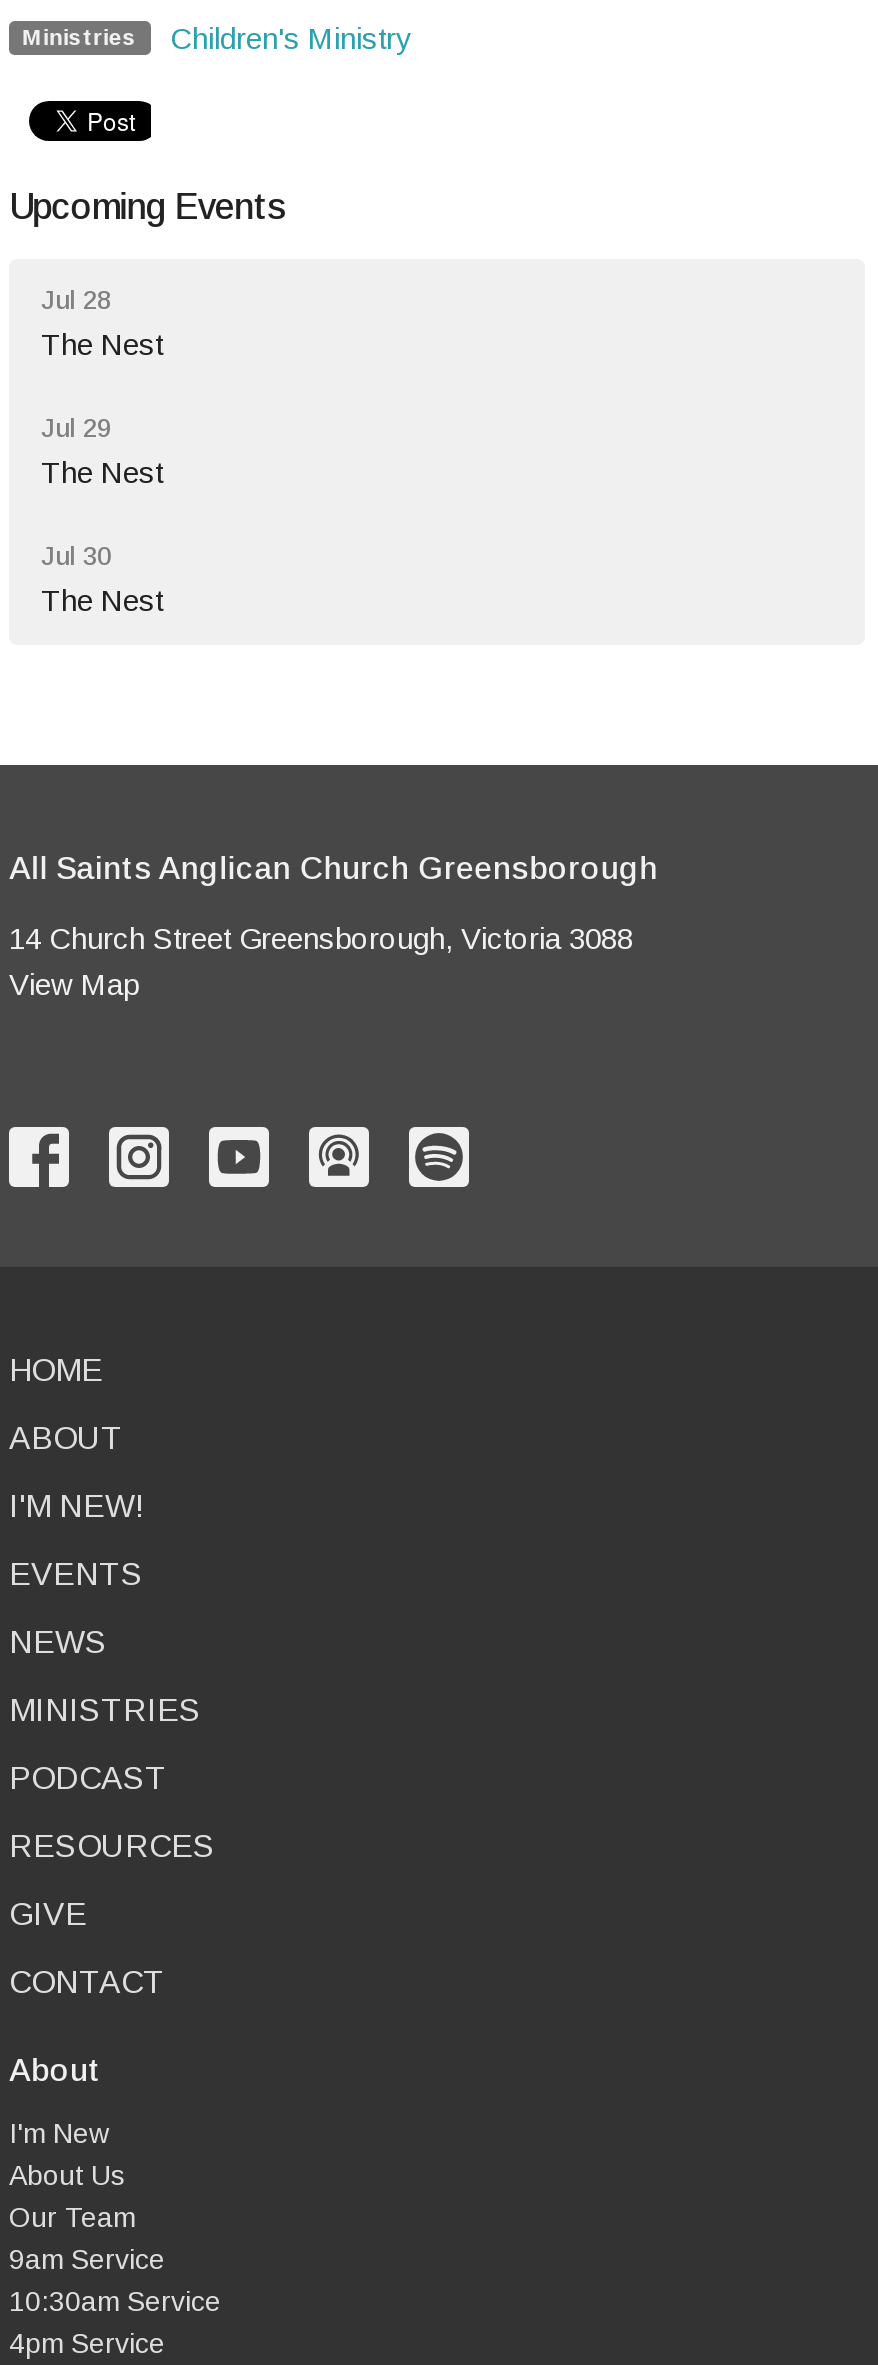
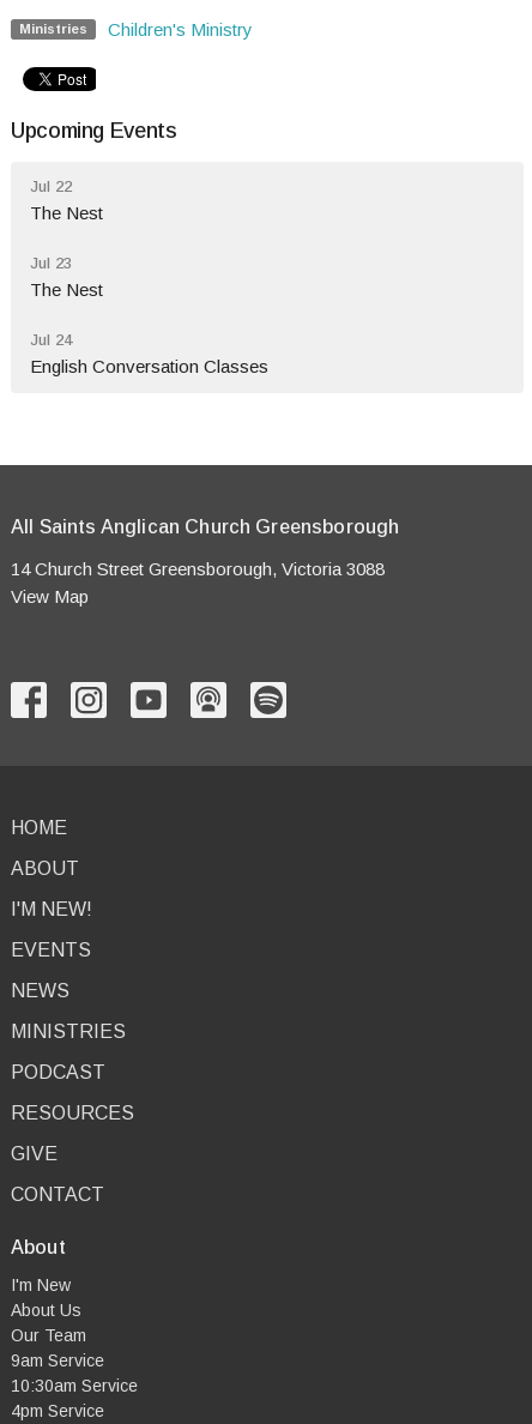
[41,284,111,314] Jul 28 -> [30,177,72,195] Jul 22
[41,412,111,442] Jul 29 -> [30,254,72,272] Jul 23
[41,540,163,616] Jul 30 | The Nest -> [30,330,268,376] Jul 24 | English Conversation Classes

